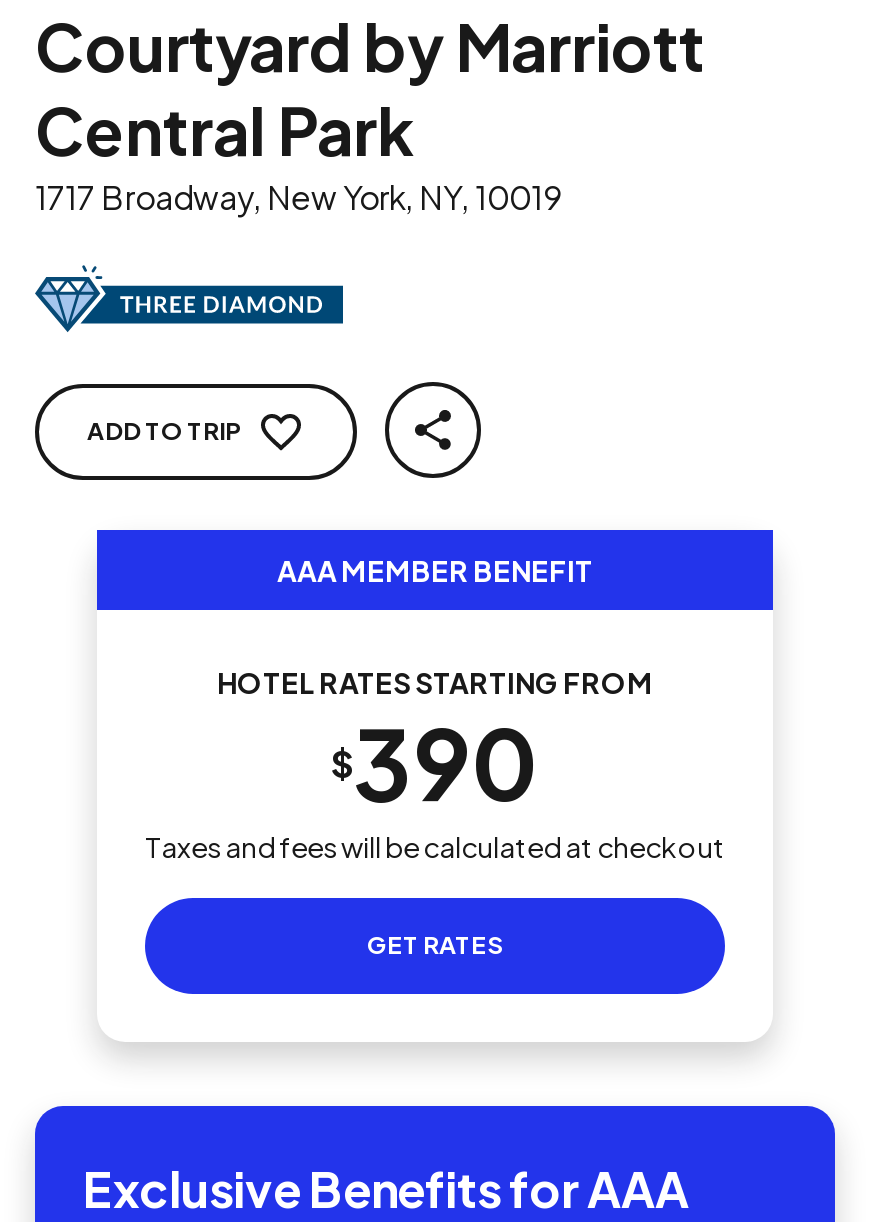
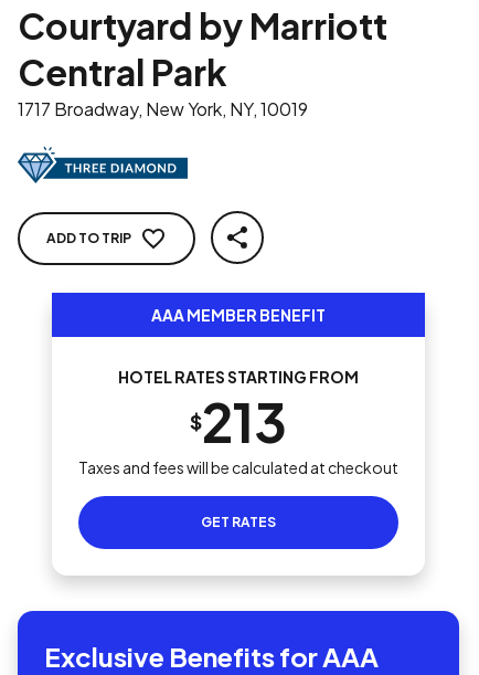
[331,702,539,824] $390 -> [190,388,287,455] $213

